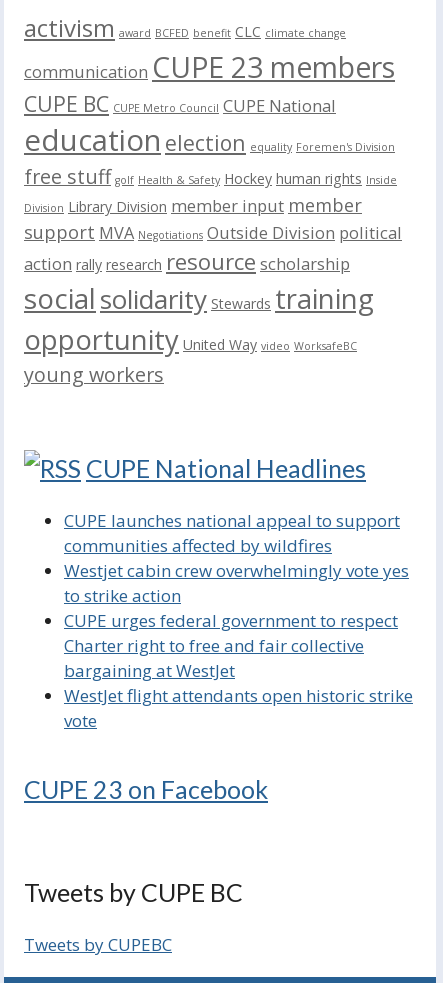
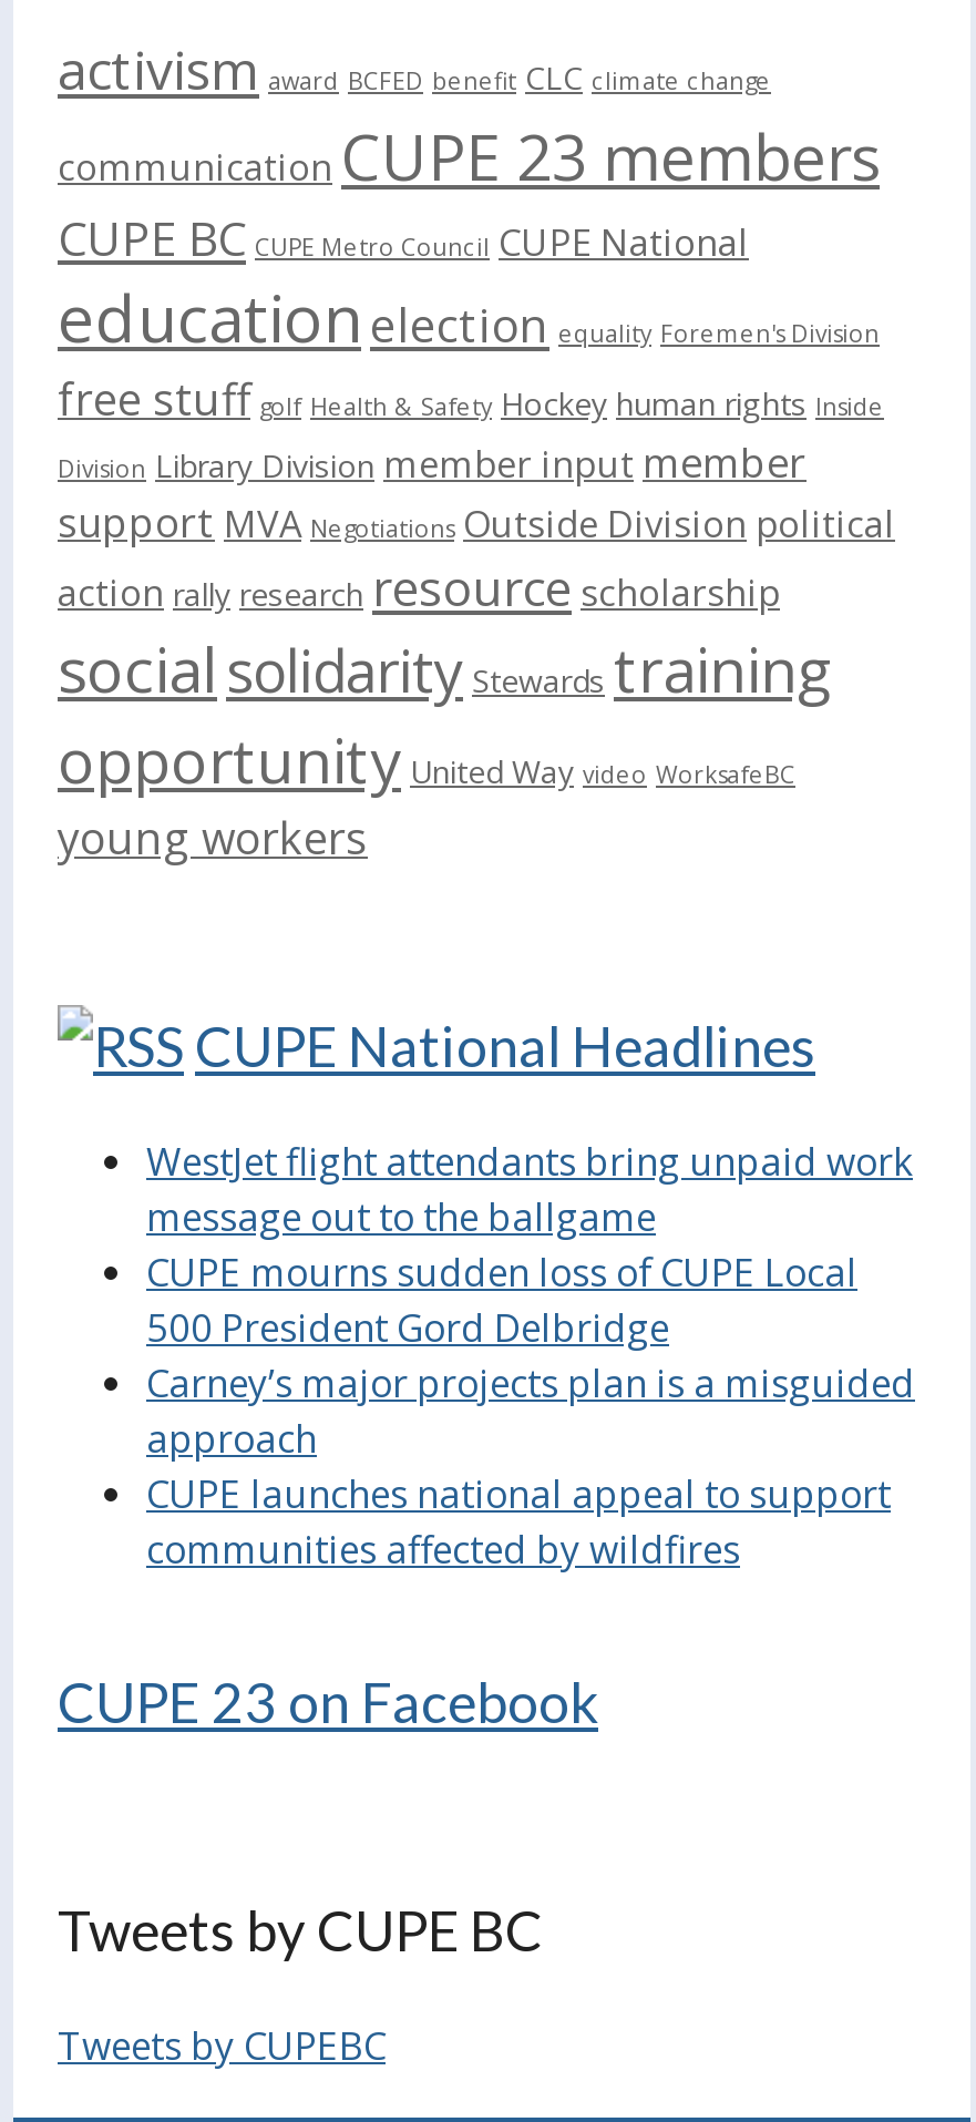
none -> [146,1136,915,1464] WestJet flight attendants bring unpaid work | message out to the ballgame | CUPE mourns sudden loss of CUPE Local | 500 President Gord Delbridge | Carney’s major projects plan is a misguided | approach
moved [64,509,400,557] -> [146,1468,891,1574]: CUPE launches national appeal to support | communities affected by wildfires
[64,559,413,732] Westjet cabin crew overwhelmingly vote yes | to strike action | CUPE urges federal government to respect | Charter right to free and fair collective | bargaining at WestJet | WestJet flight attendants open historic strike | vote -> none

